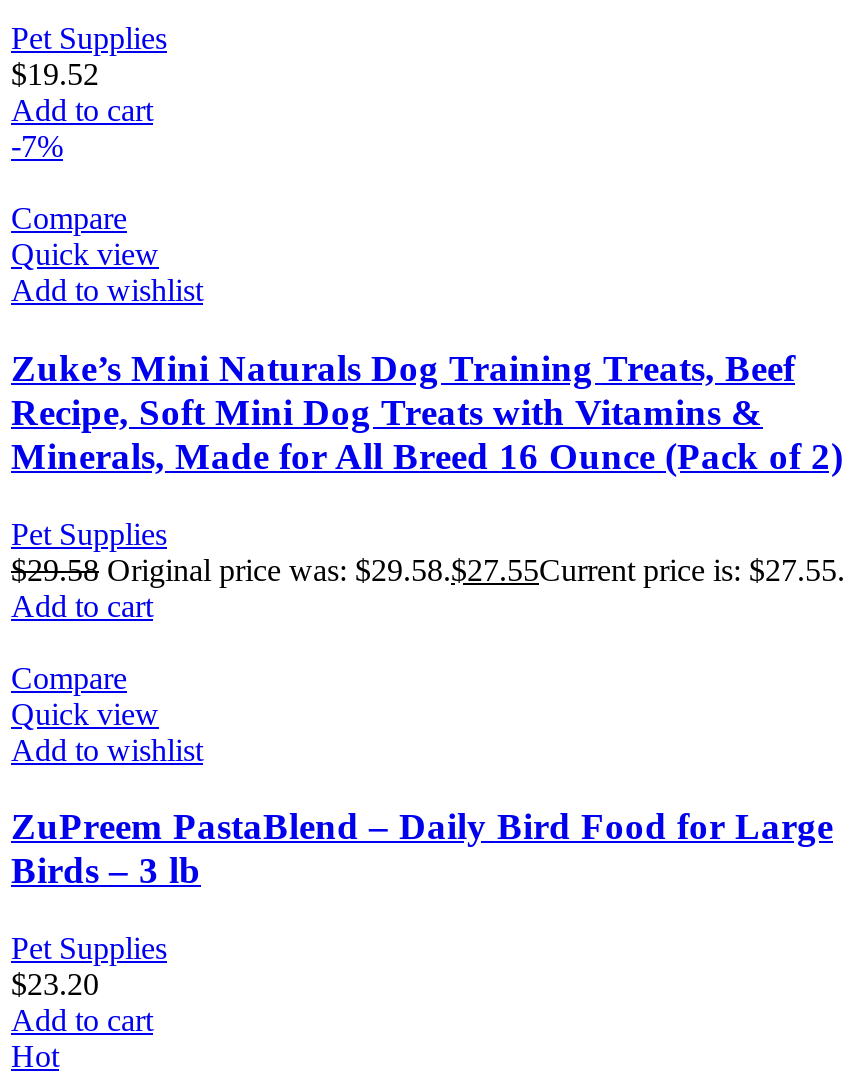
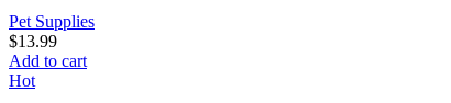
[11,57,845,1001] $19.52 | Add to cart | -7% | Compare | Quick view | Add to wishlist | Zuke’s Mini Naturals Dog Training Treats, Beef | Recipe, Soft Mini Dog Treats with Vitamins & | Minerals, Made for All Breed 16 Ounce (Pack of 2) | Pet Supplies | $29.58 Original price was: $29.58.$27.55Current price is: $27.55. | Add to cart | Compare | Quick view | Add to wishlist | ZuPreem PastaBlend – Daily Bird Food for Large | Birds – 3 lb | Pet Supplies | $23.20 -> [9,31,57,50] $13.99

